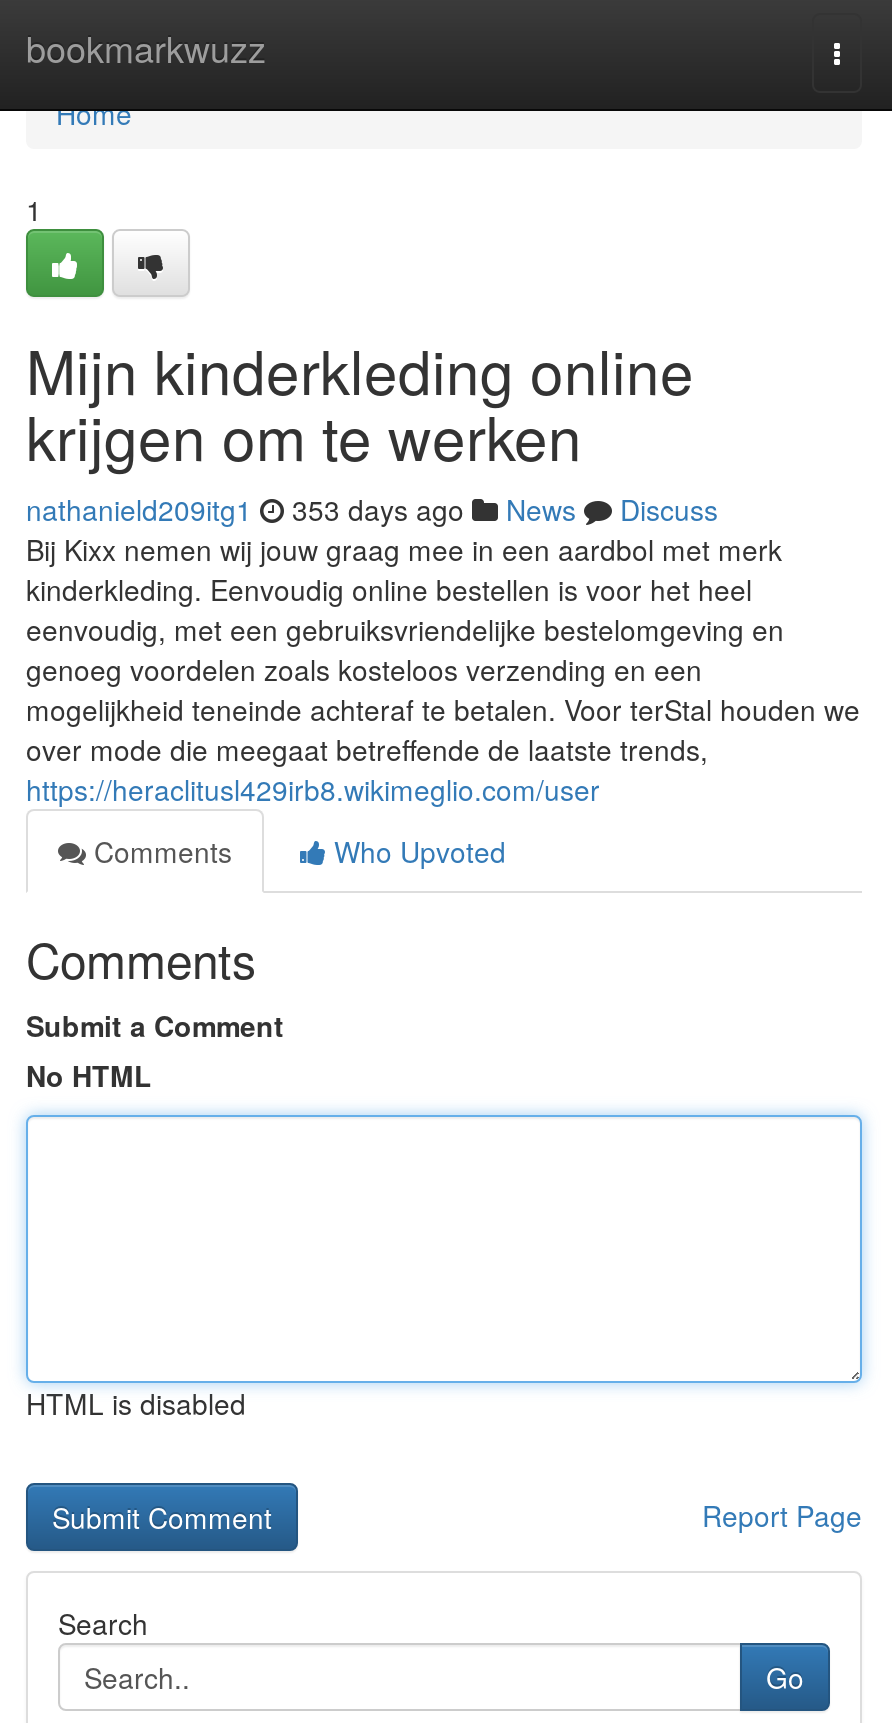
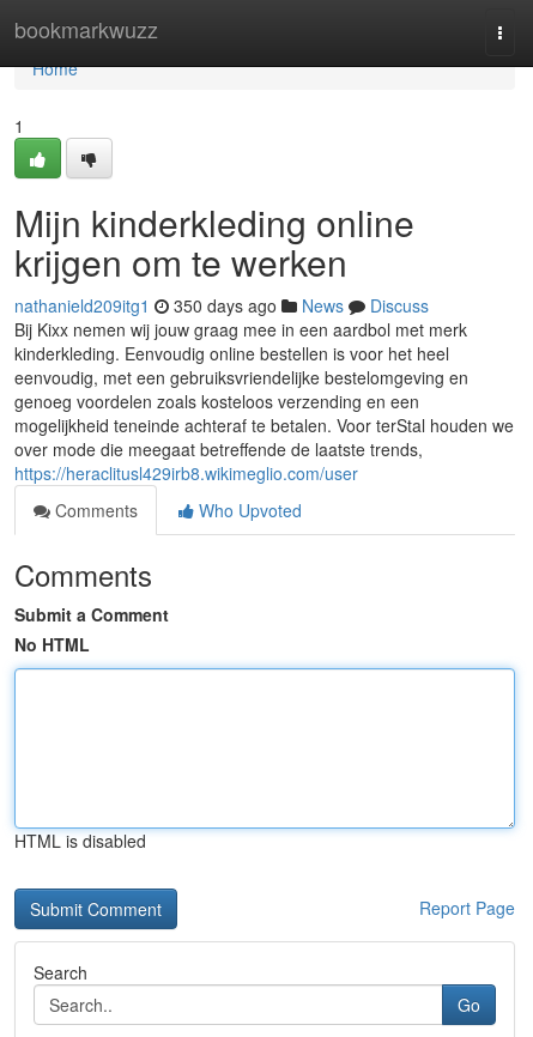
[26,489,718,529] nathanield209itg1 353 days ago News Discuss -> [14,293,429,317] nathanield209itg1 350 days ago News Discuss

